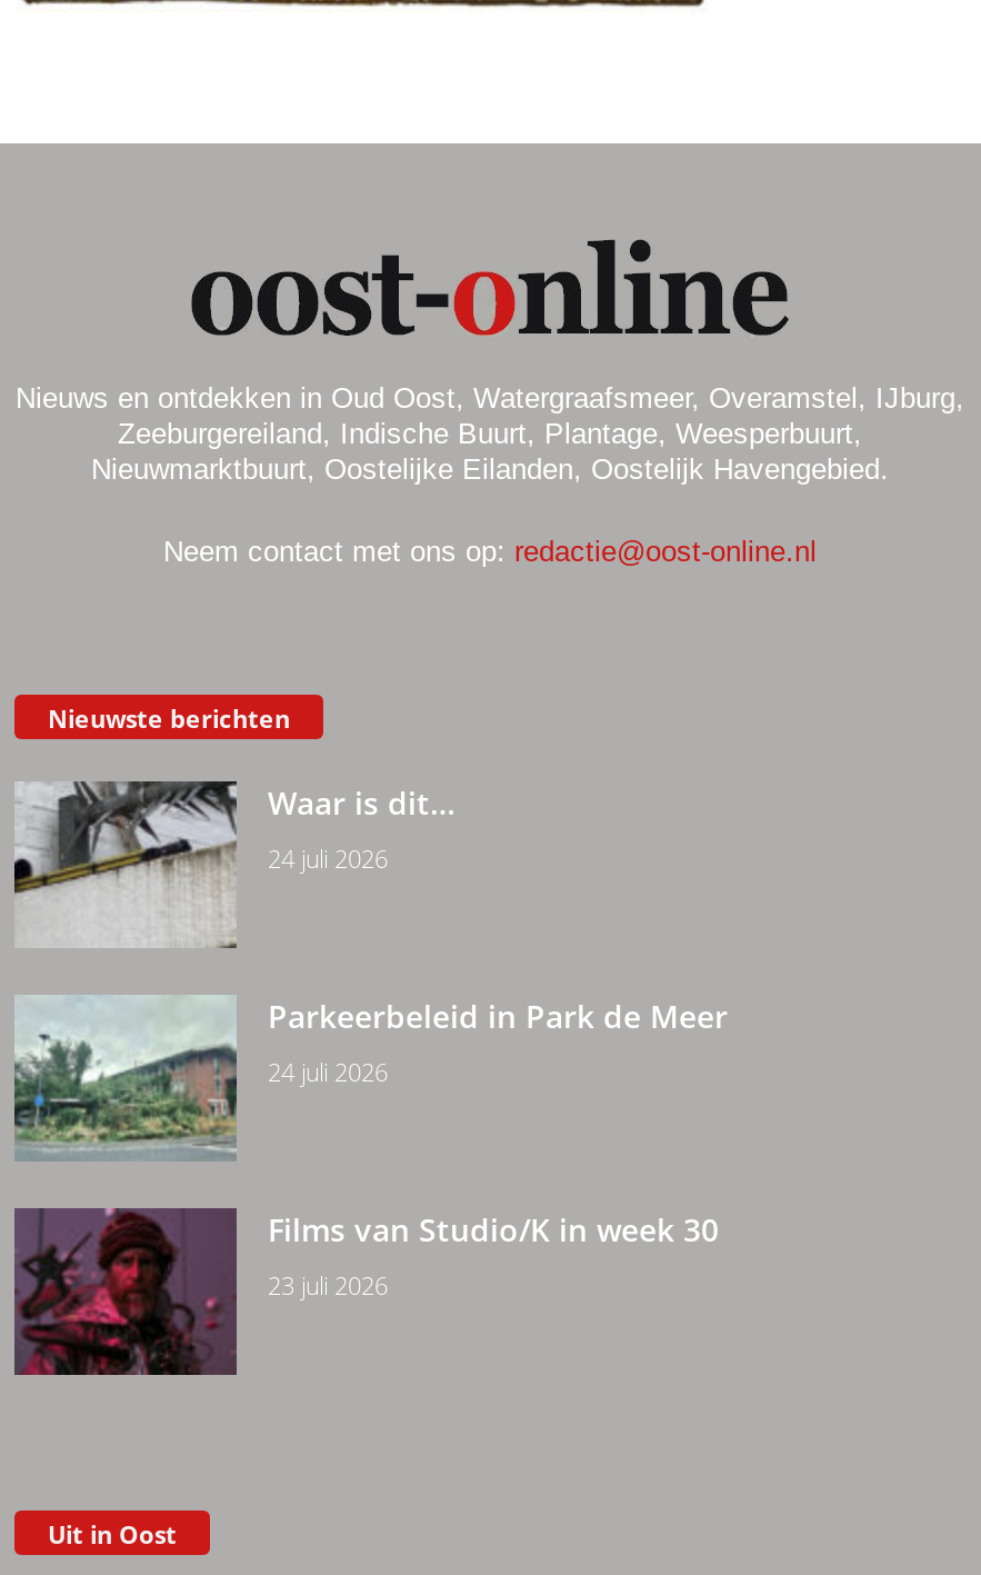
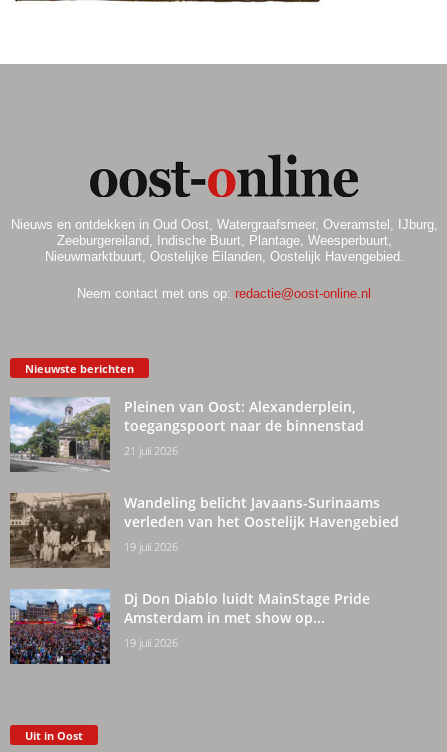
[12,778,454,949] [image] | Waar is dit… | 24 juli 2026 -> [9,397,364,473] [image] | Pleinen van Oost: Alexanderplein, | toegangspoort naar de binnenstad | 21 juli 2026
[14,994,728,1158] [image] | Parkeerbeleid in Park de Meer | 24 juli 2026 -> [9,492,399,568] [image] | Wandeling belicht Javaans-Surinaams | verleden van het Oostelijk Havengebied | 19 juli 2026
[12,1207,719,1376] [image] | Films van Studio/K in week 30 | 23 juli 2026 -> [10,589,370,665] [image] | Dj Don Diablo luidt MainStage Pride | Amsterdam in met show op... | 19 juli 2026

